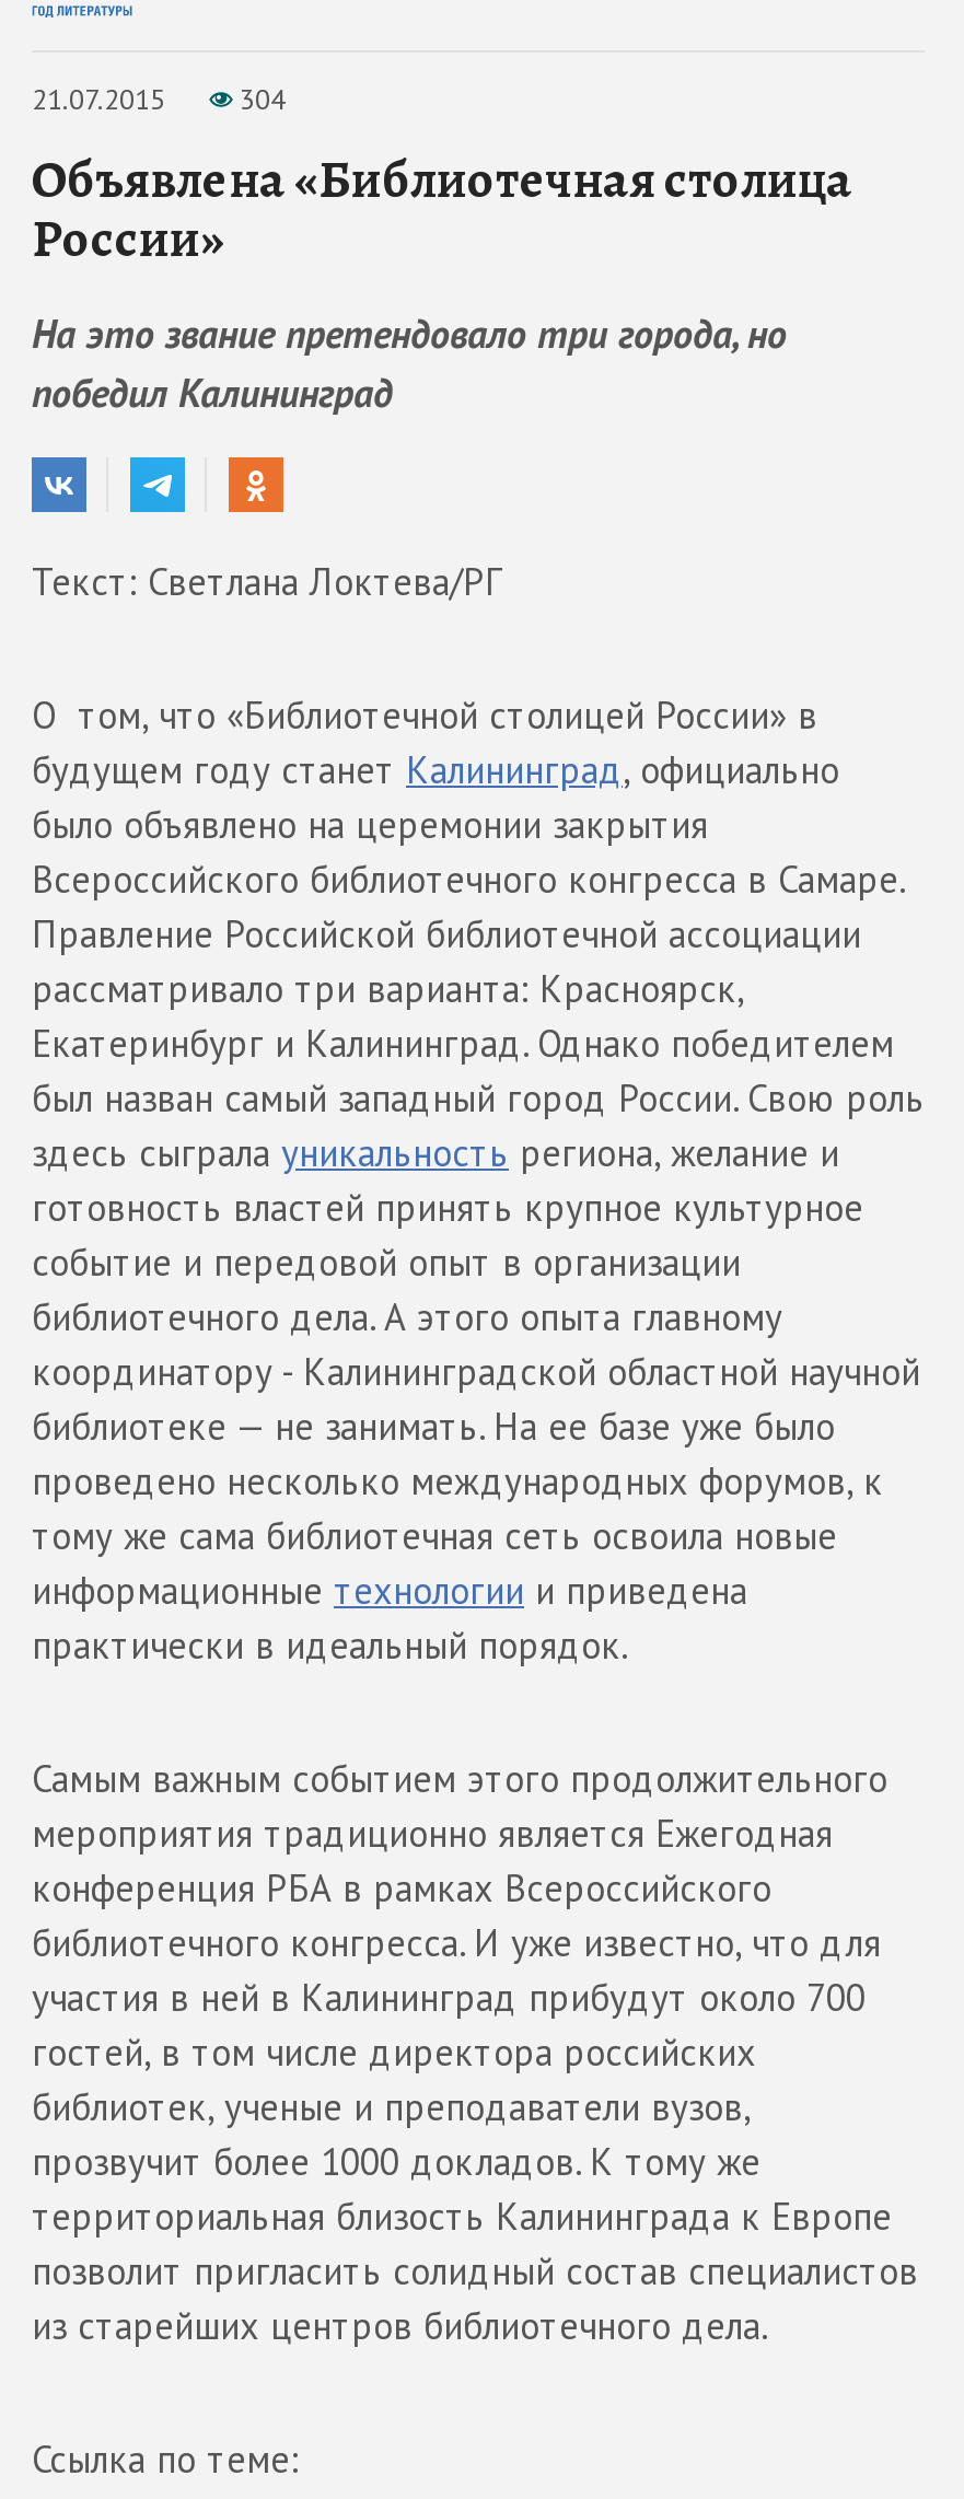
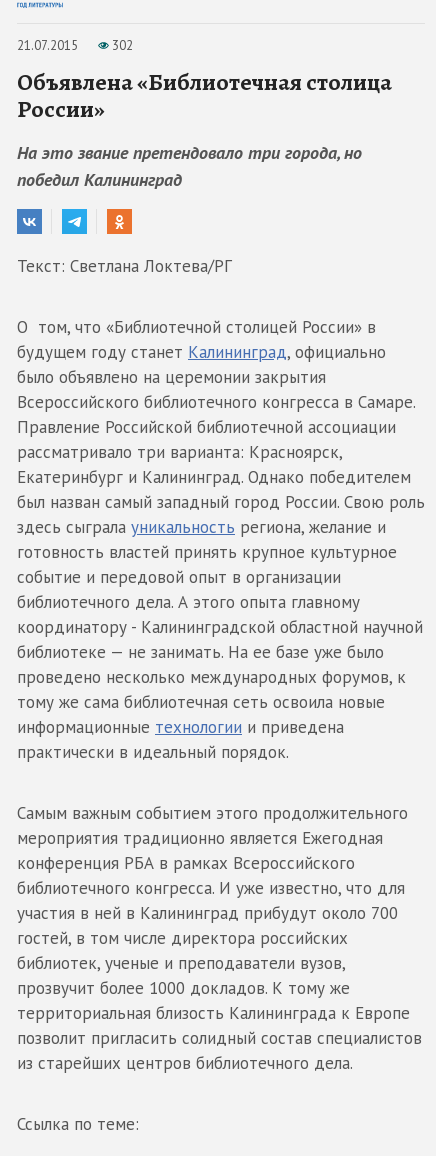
[32,81,286,118] 21.07.2015 304 -> [17,37,133,54] 21.07.2015 302

